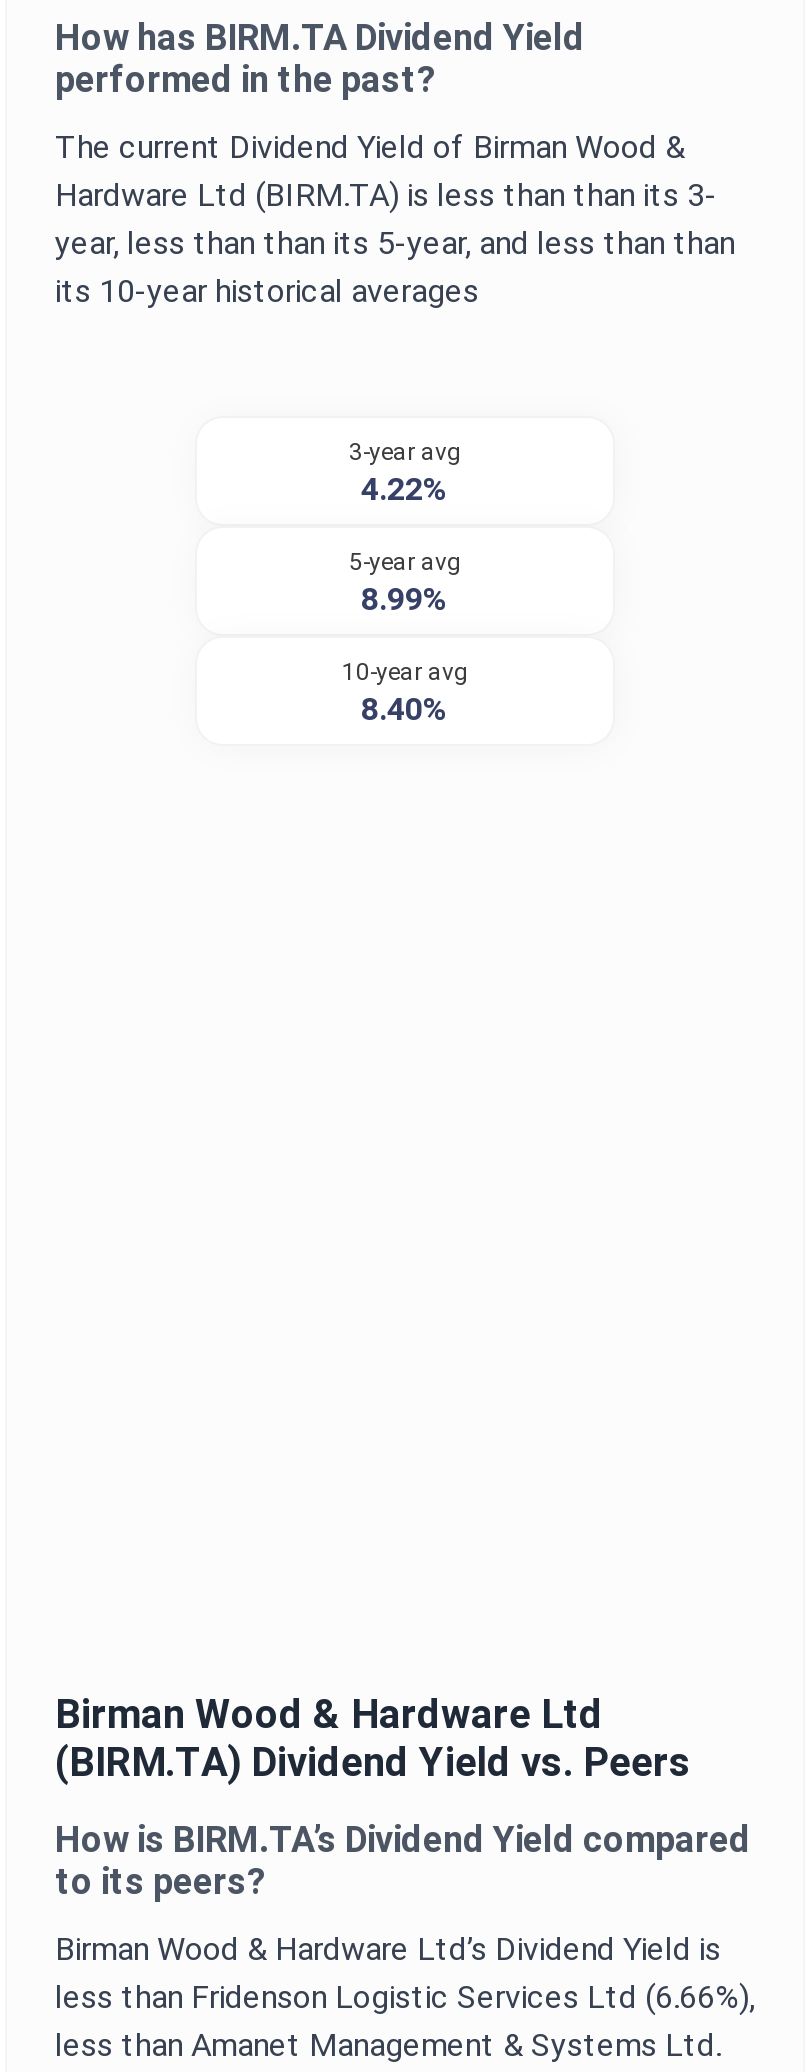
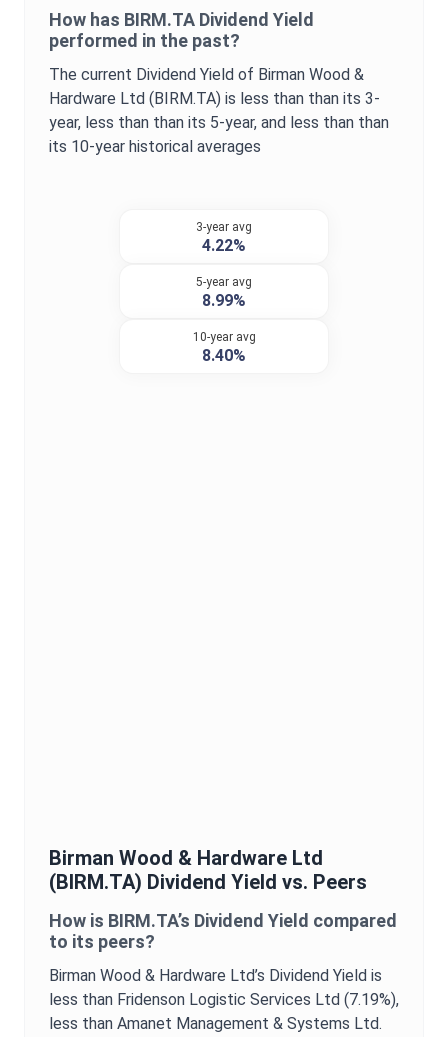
[55,1978,755,2016] less than Fridenson Logistic Services Ltd (6.66%), -> [49,990,399,1009] less than Fridenson Logistic Services Ltd (7.19%),

